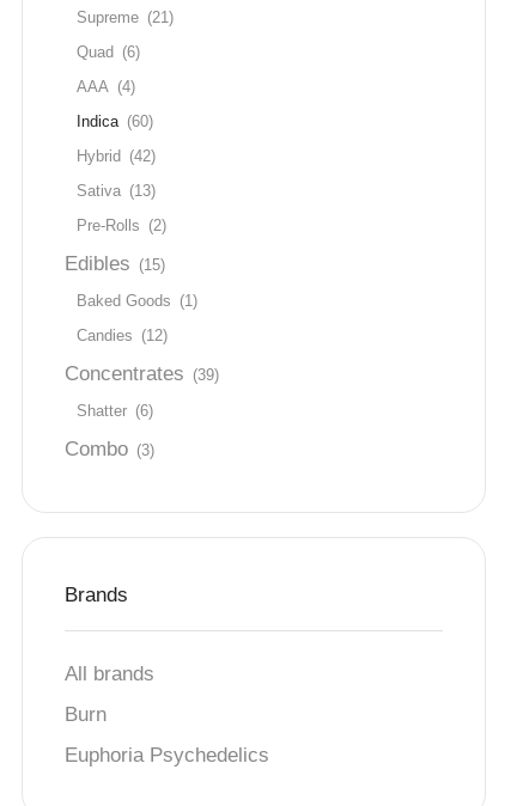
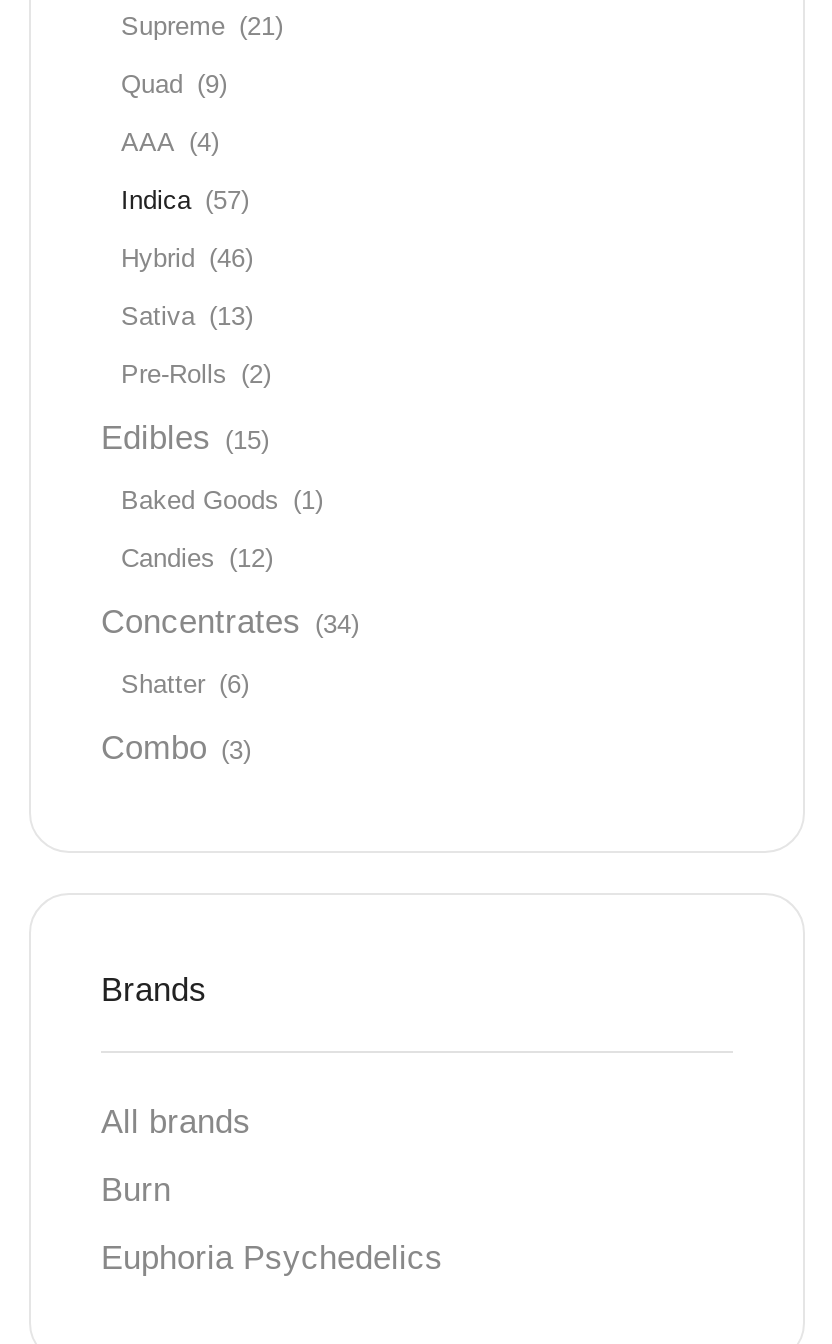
[77,43,140,61] Quad (6) -> [121,68,227,98] Quad (9)
[77,113,153,131] Indica (60) -> [121,184,249,214] Indica (57)
[77,147,156,165] Hybrid (42) -> [121,242,253,272] Hybrid (46)
[65,363,219,385] Concentrates (39) -> [101,602,359,640] Concentrates (34)

